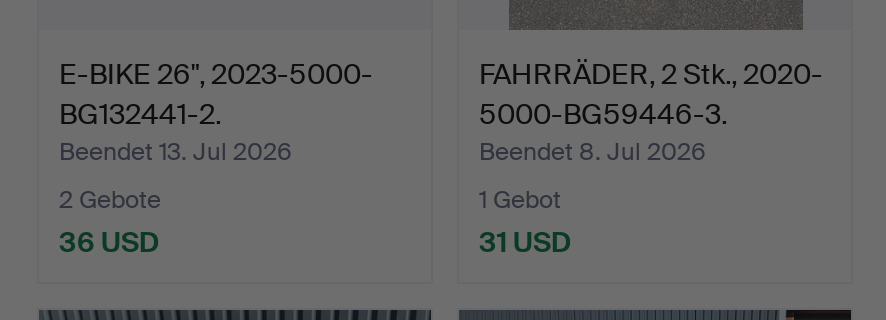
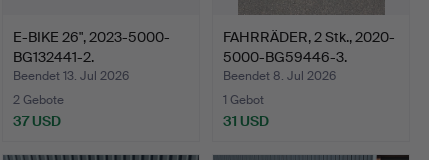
[59,224,159,260] 36 USD -> [13,112,61,130] 37 USD

